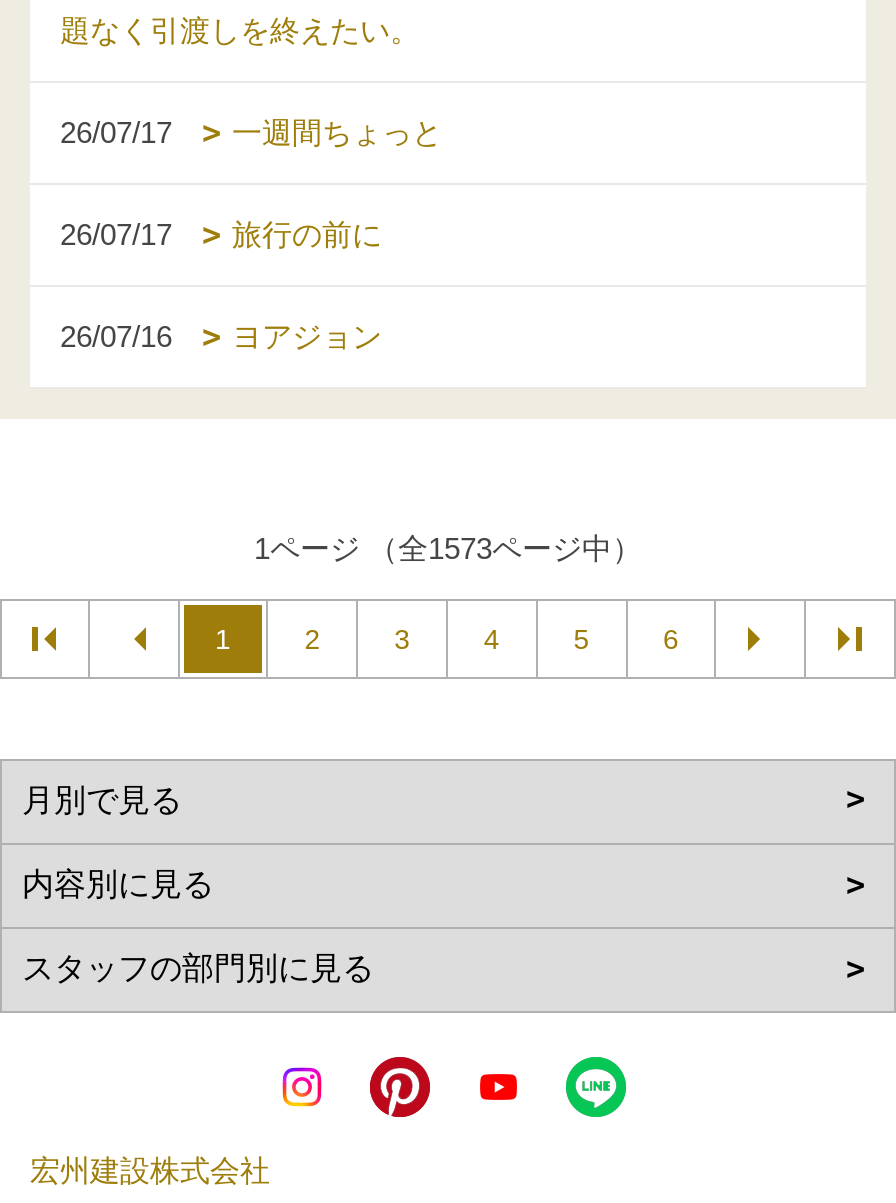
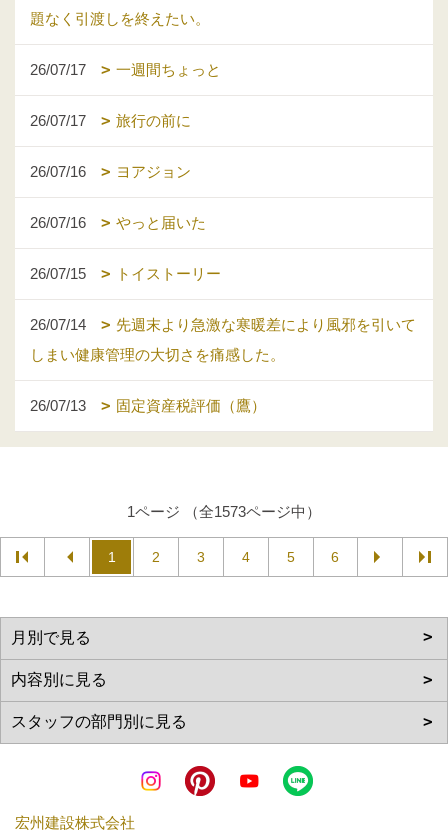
none -> [30,214,416,414] 26/07/16 | やっと届いた | 26/07/15 | トイストーリー | 26/07/14 | 先週末より急激な寒暖差により風邪を引いて | しまい健康管理の大切さを痛感した。 | 26/07/13 | 固定資産税評価（鷹）

